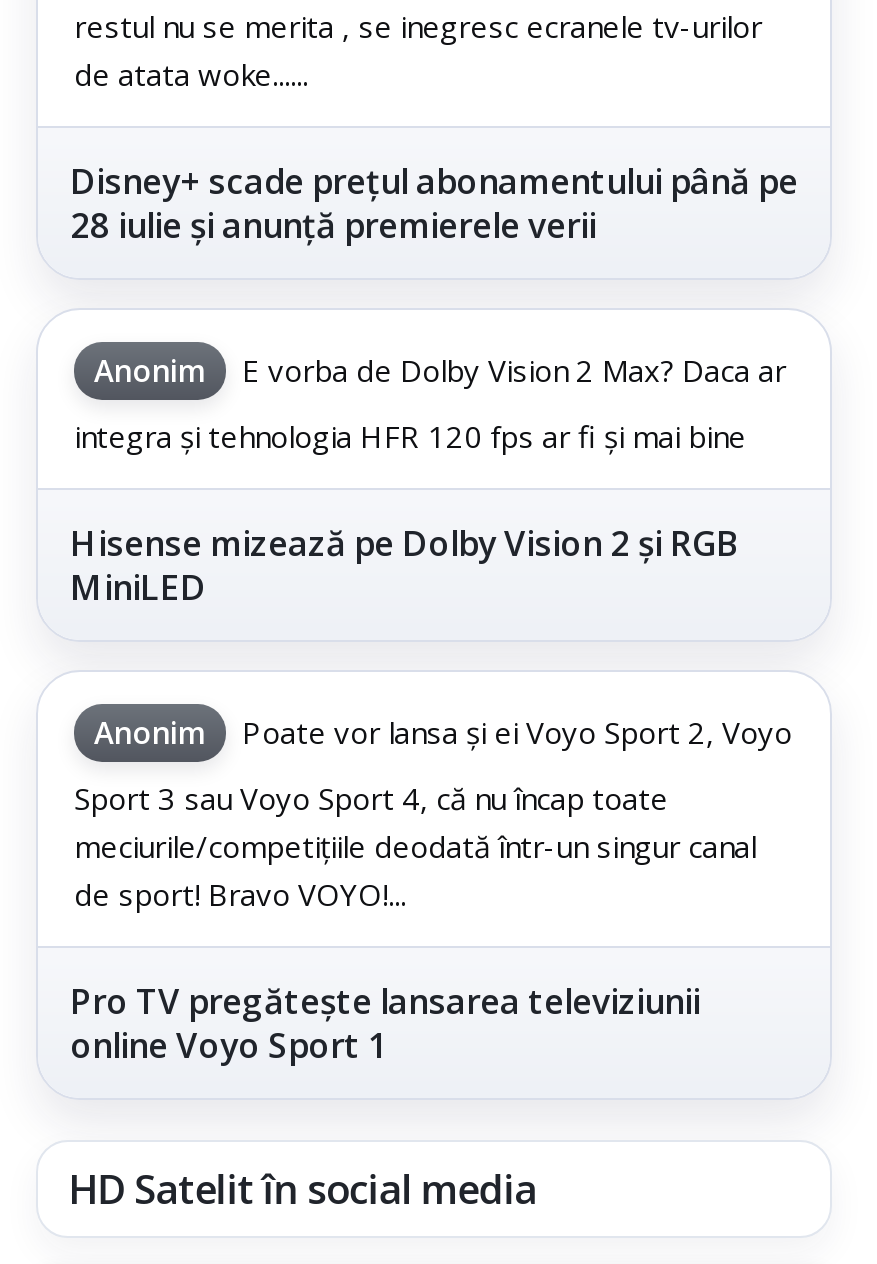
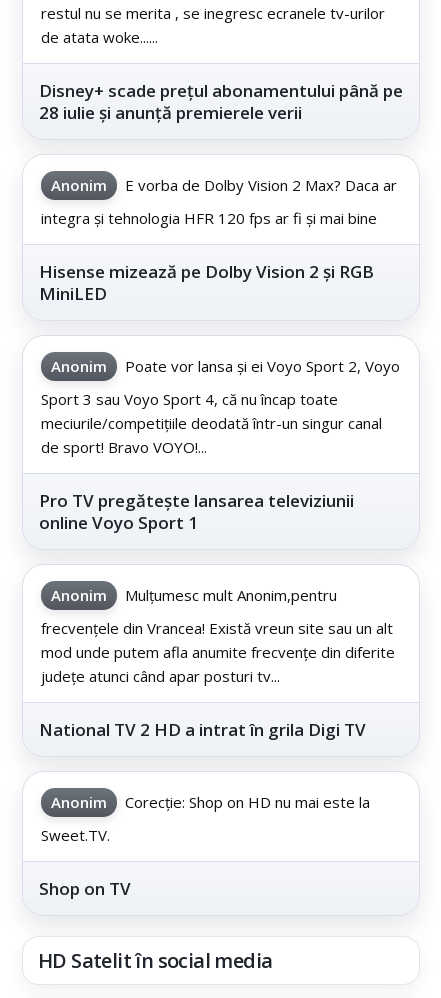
none -> [39,585,395,900] Anonim | Mulțumesc mult Anonim,pentru | frecvențele din Vrancea! Există vreun site sau un alt | mod unde putem afla anumite frecvențe din diferite | județe atunci când apar posturi tv... | National TV 2 HD a intrat în grila Digi TV | Anonim | Corecție: Shop on HD nu mai este la | Sweet.TV. | Shop on TV

